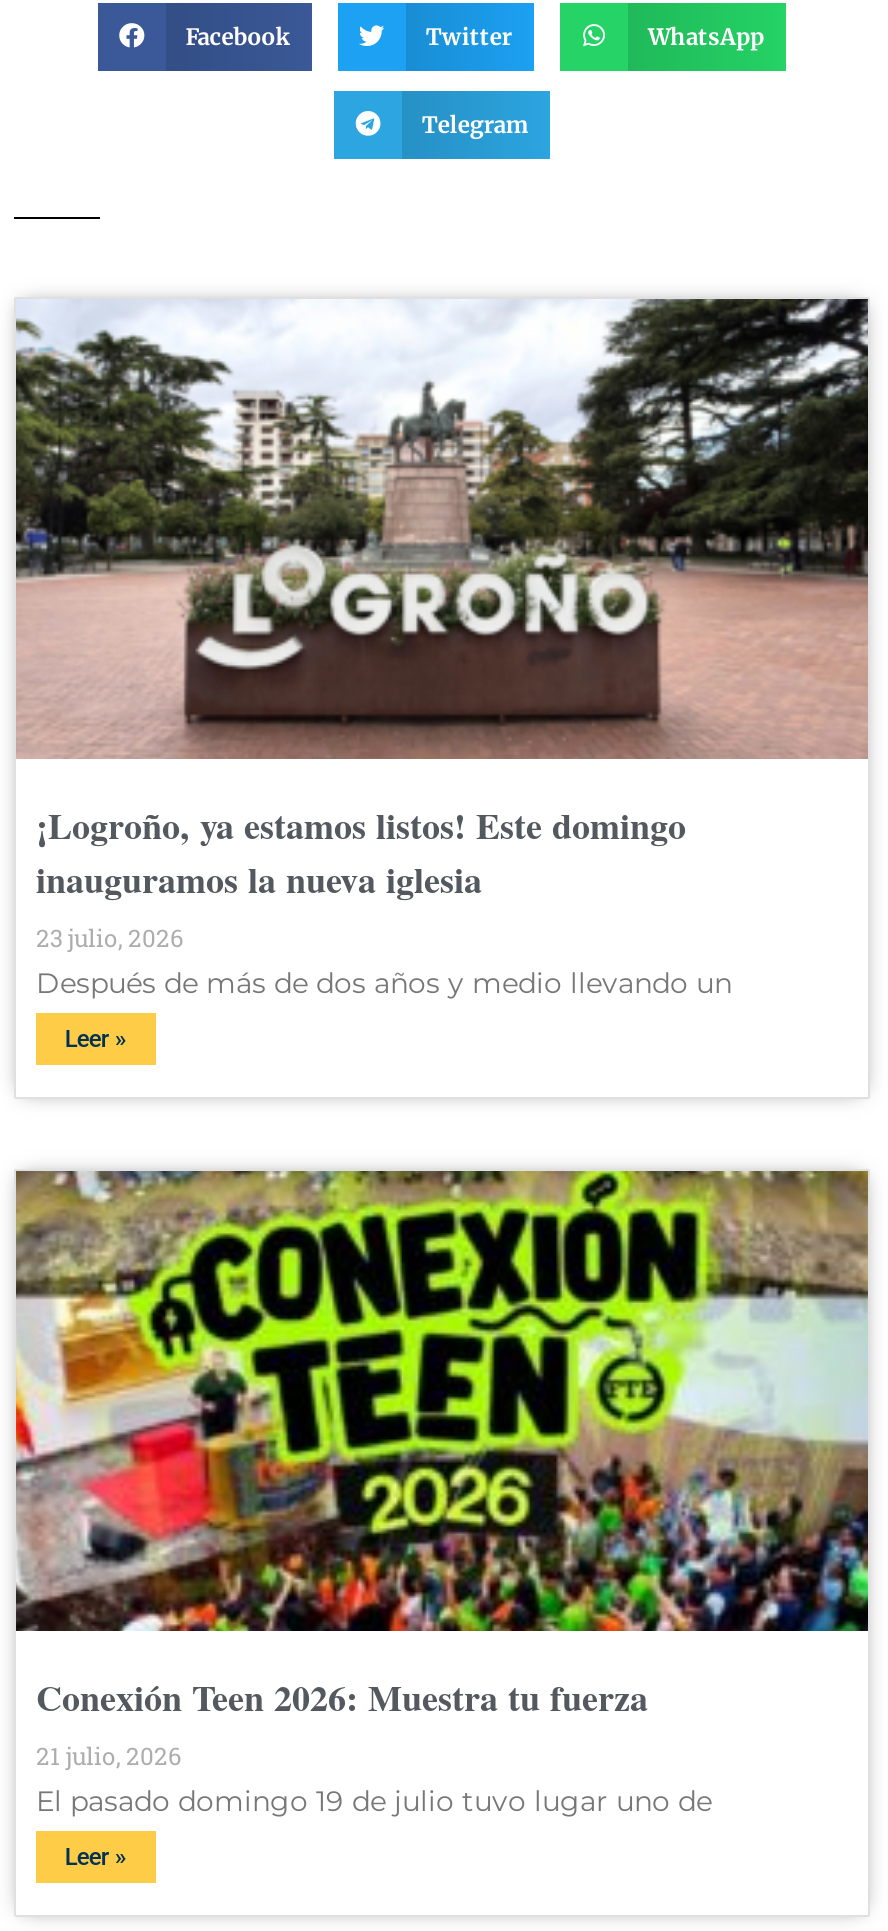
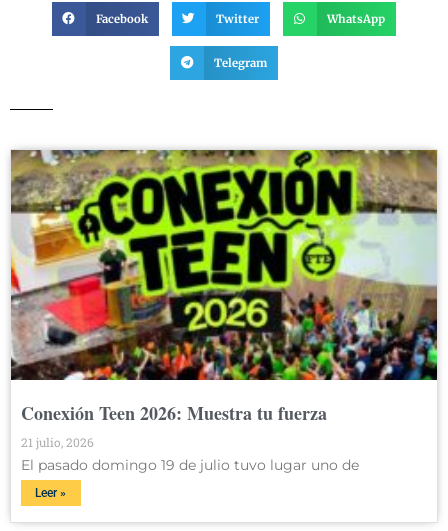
[14,297,870,1052] [image] | ¡Logroño, ya estamos listos! Este domingo | inauguramos la nueva iglesia | 23 julio, 2026 | Después de más de dos años y medio llevando un | Leer » -> none

